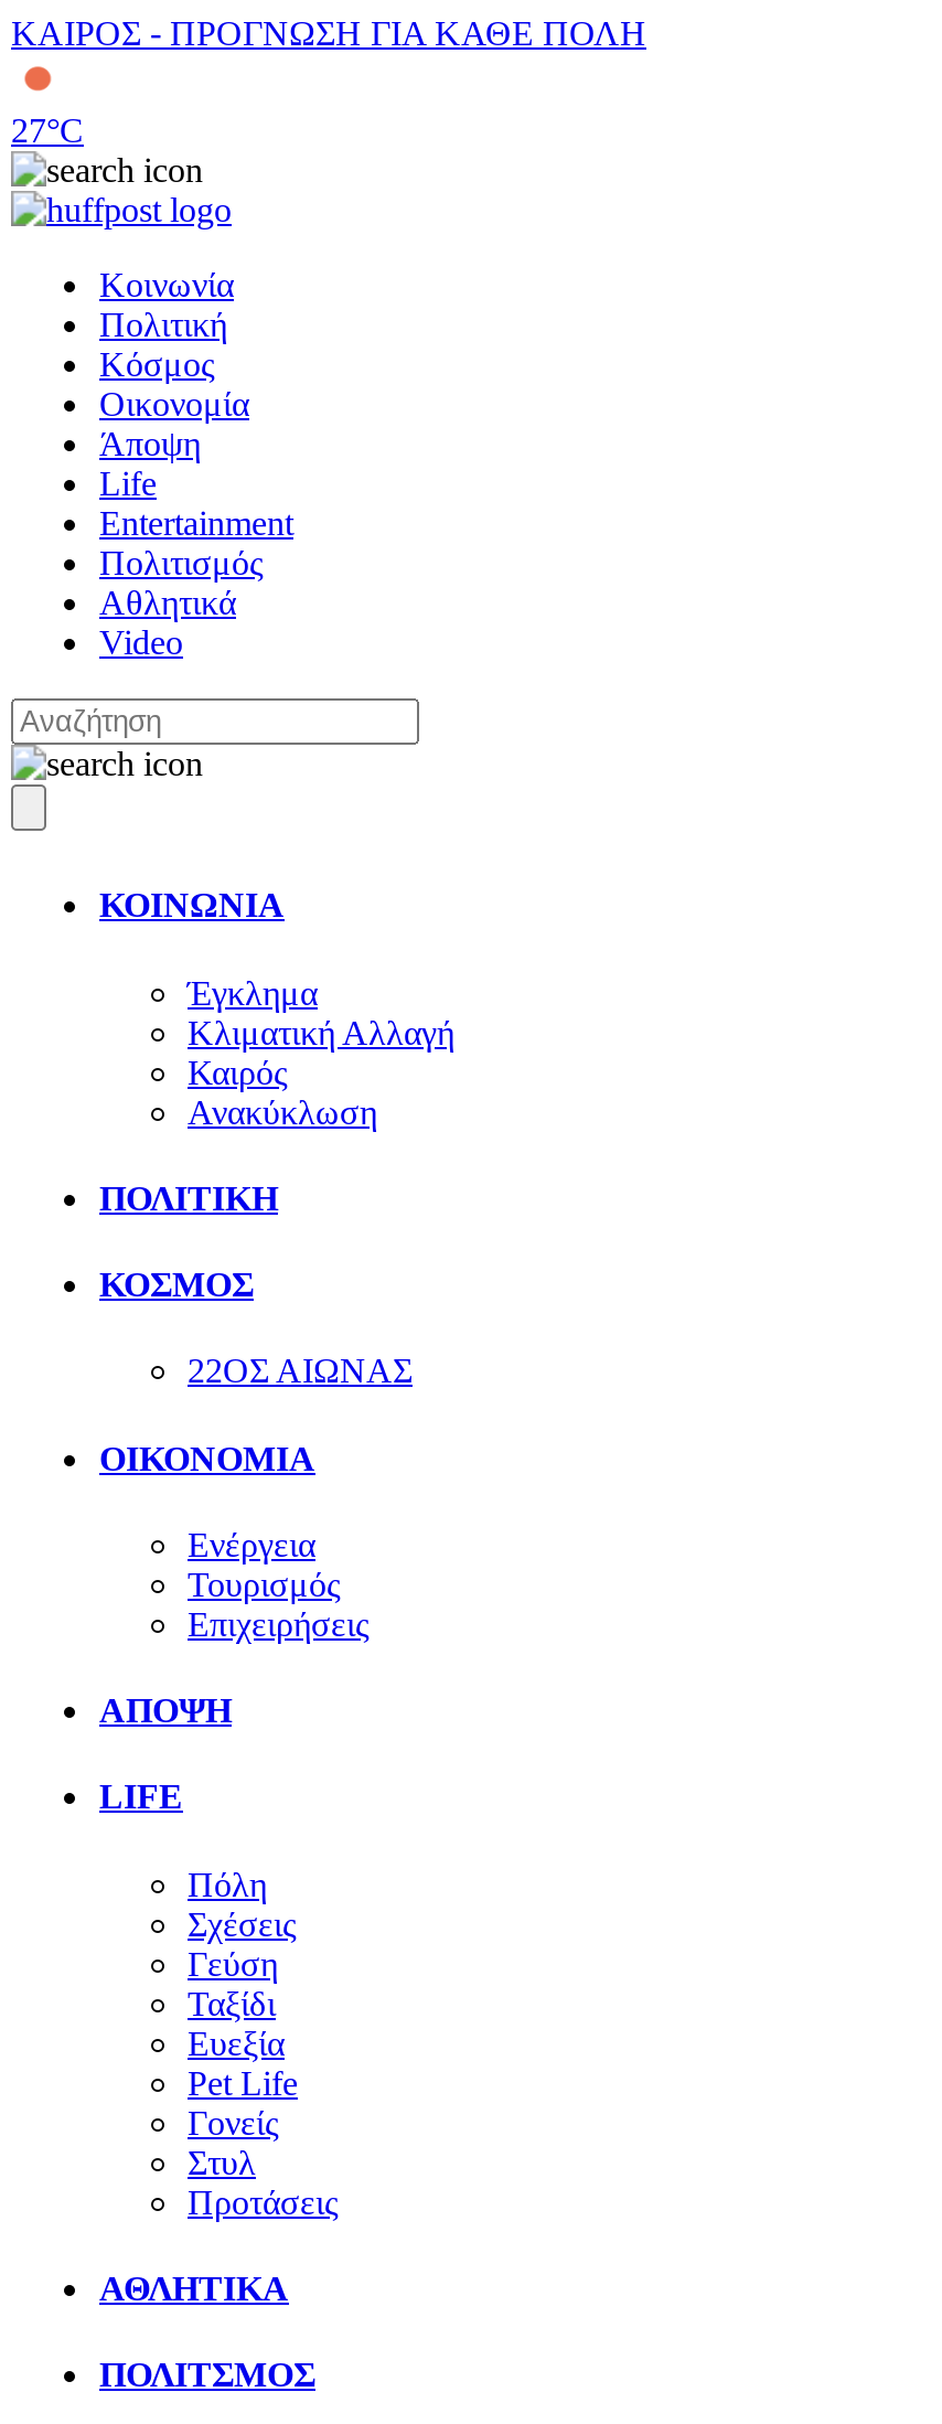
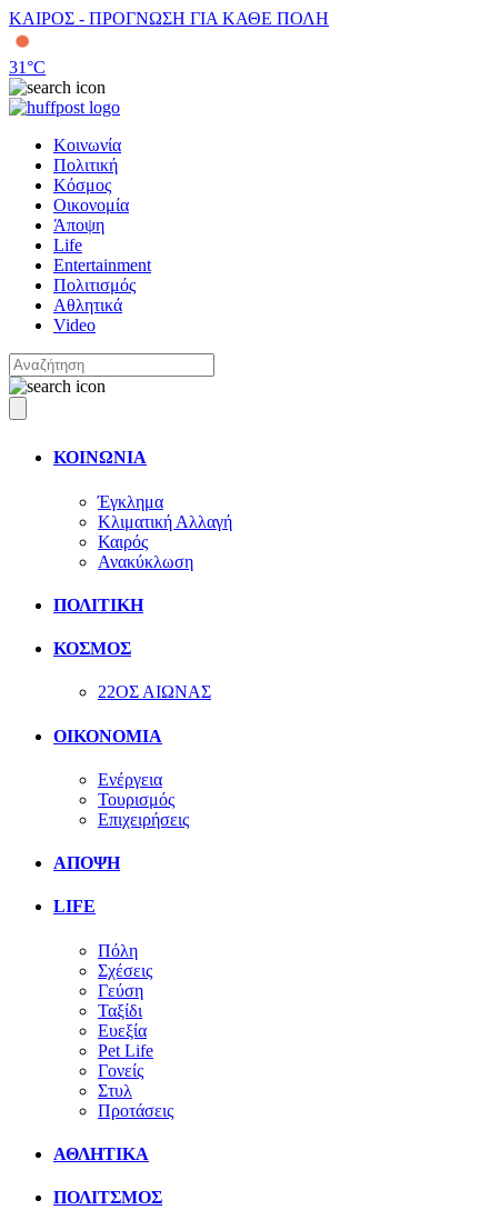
[11,111,84,149] 27°C -> [9,58,46,77] 31°C

